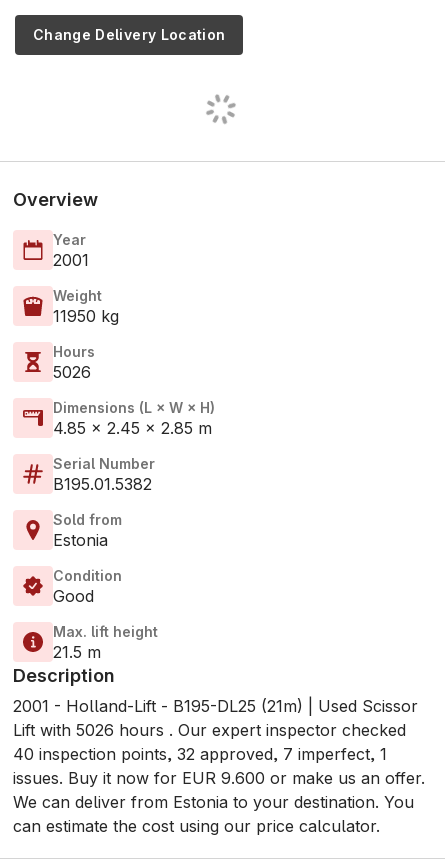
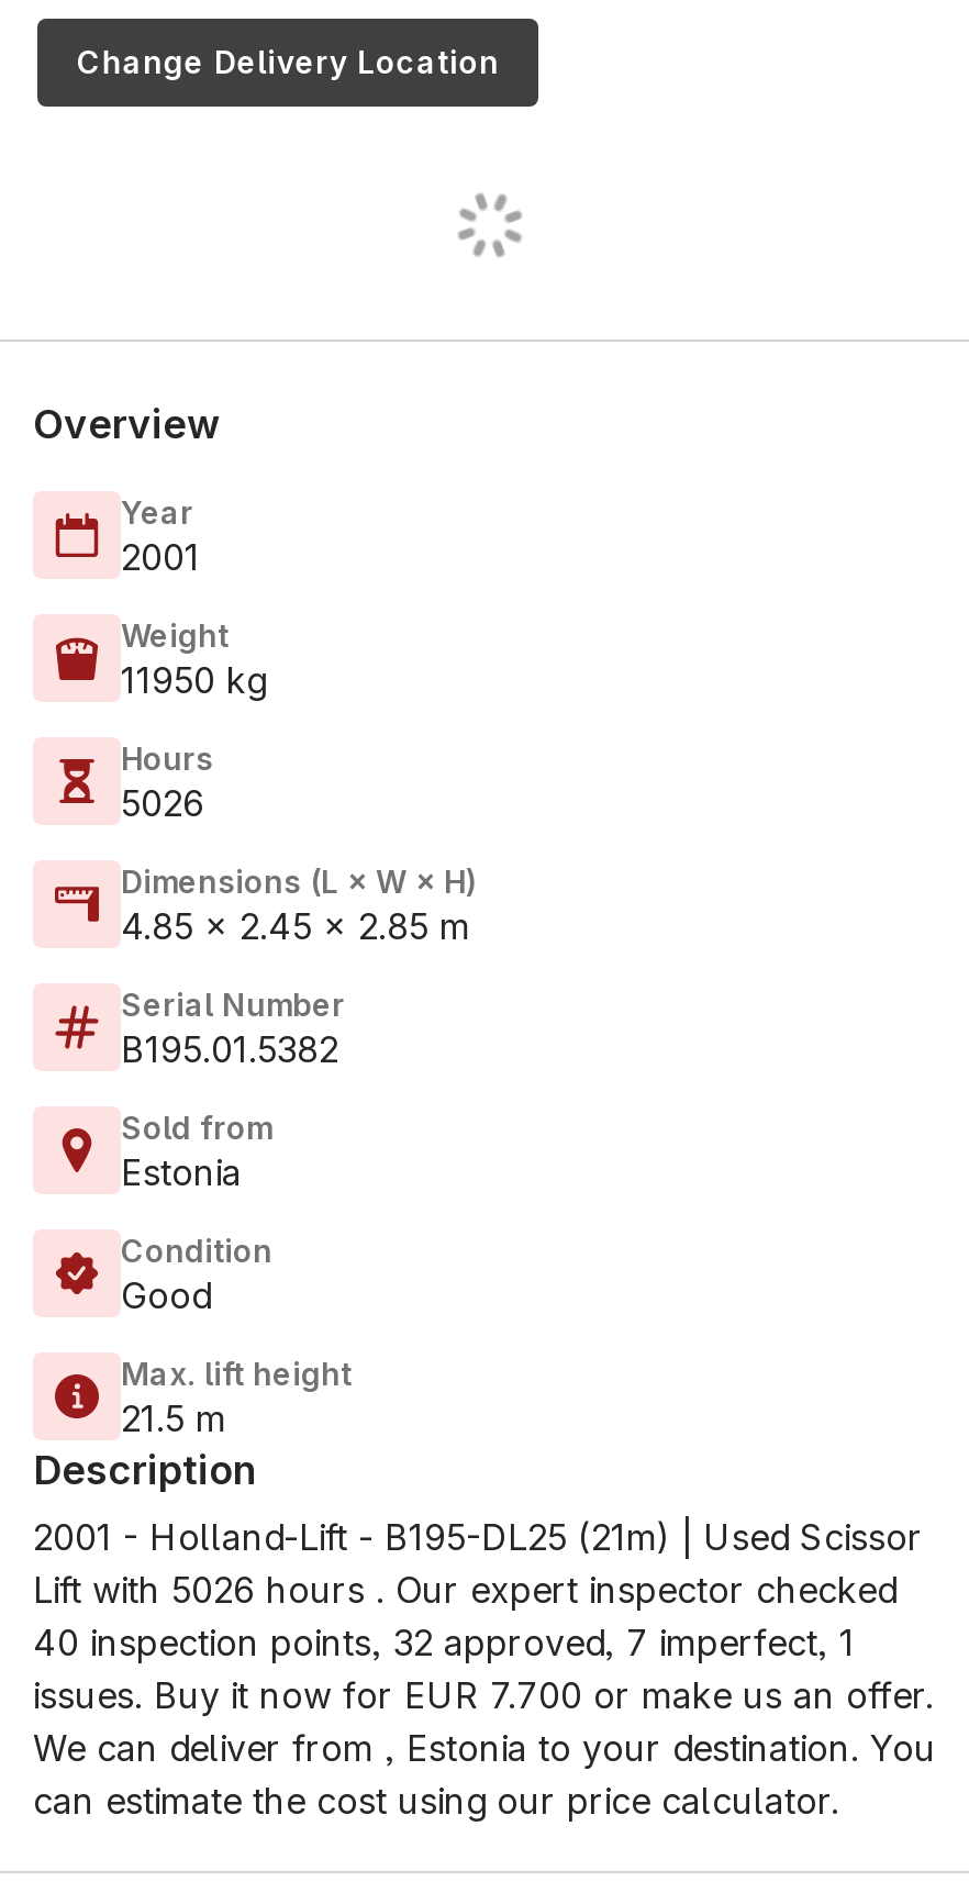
[13,768,425,812] issues. Buy it now for EUR 9.600 or make us an offer. | We can deliver from Estonia to your destination. You -> [33,1673,936,1770] issues. Buy it now for EUR 7.700 or make us an offer. | We can deliver from , Estonia to your destination. You

